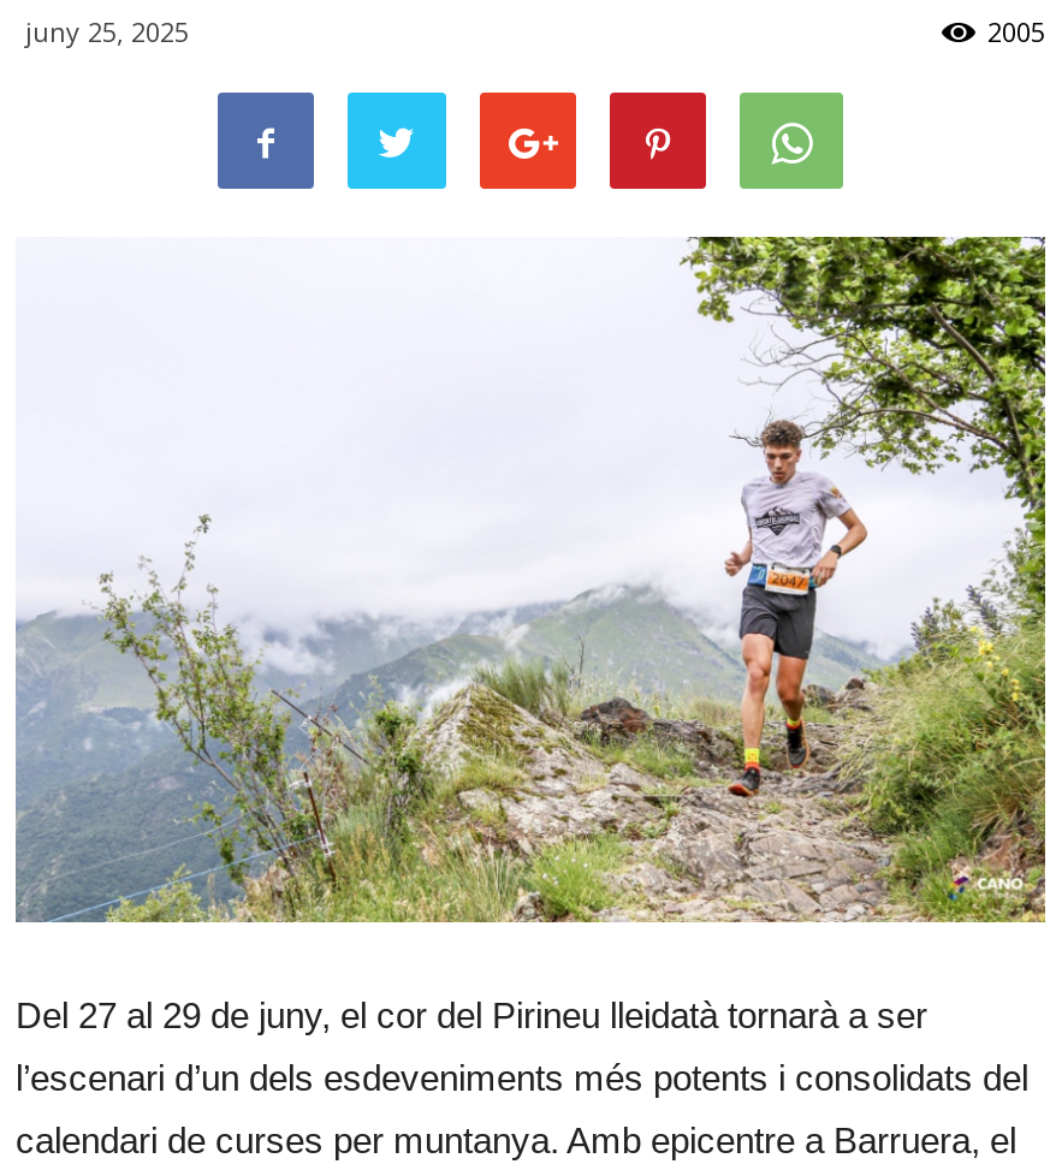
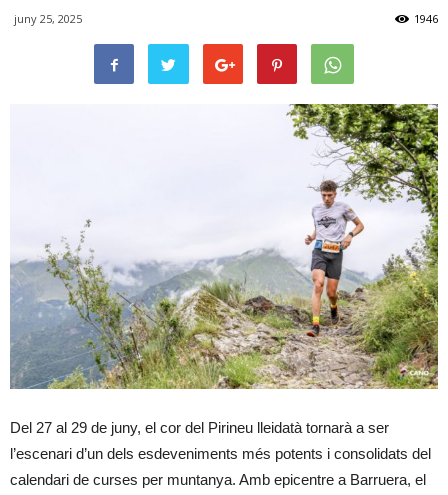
[987,13,1045,49] 2005 -> [414,11,438,26] 1946

